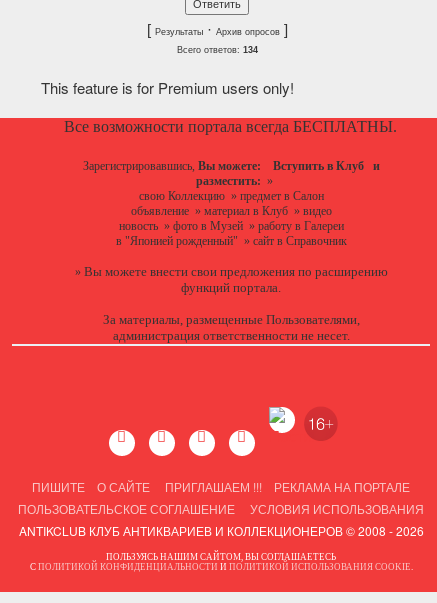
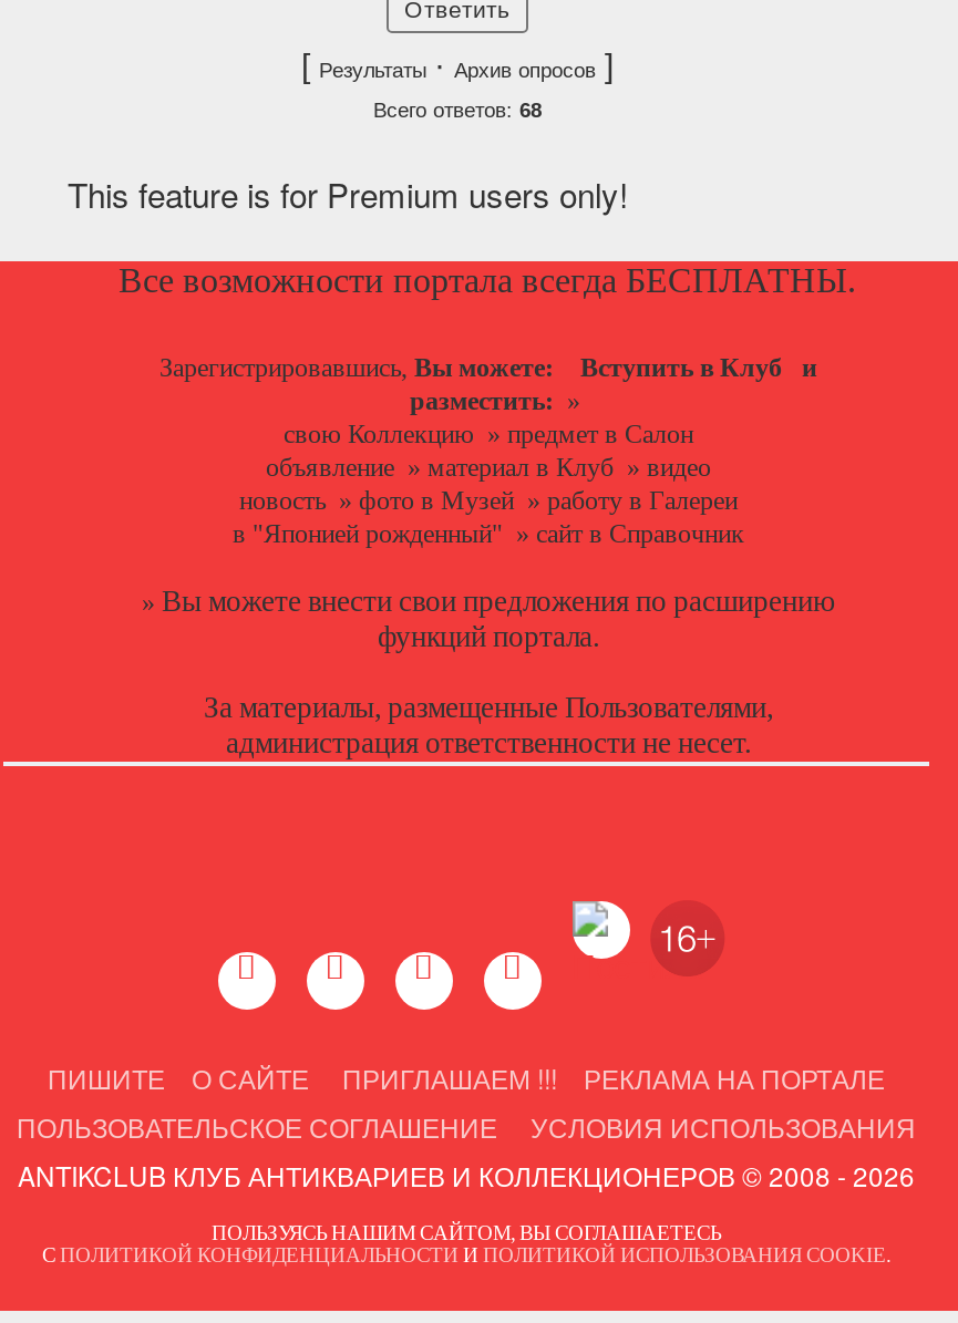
[176,45,257,55] Всего ответов: 134 -> [373,99,542,121] Всего ответов: 68

